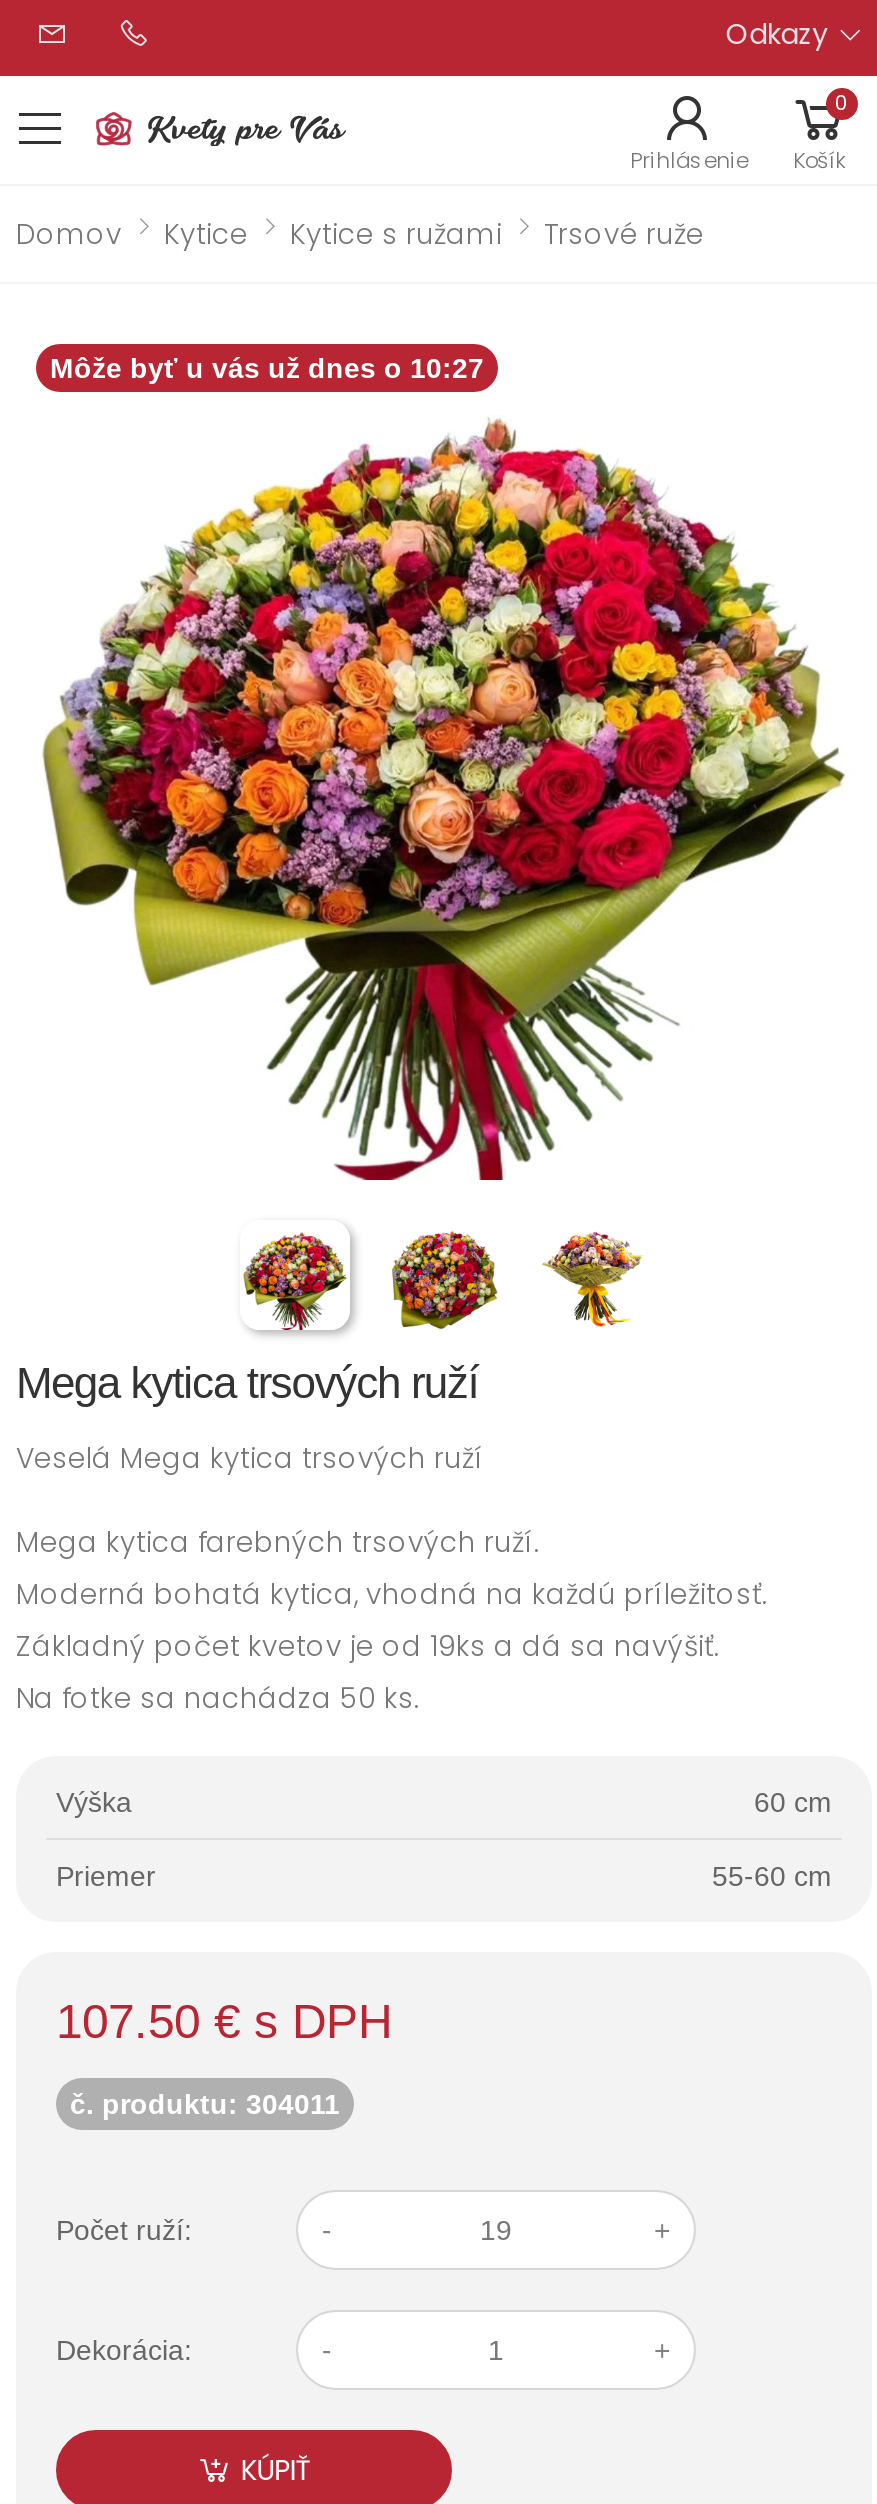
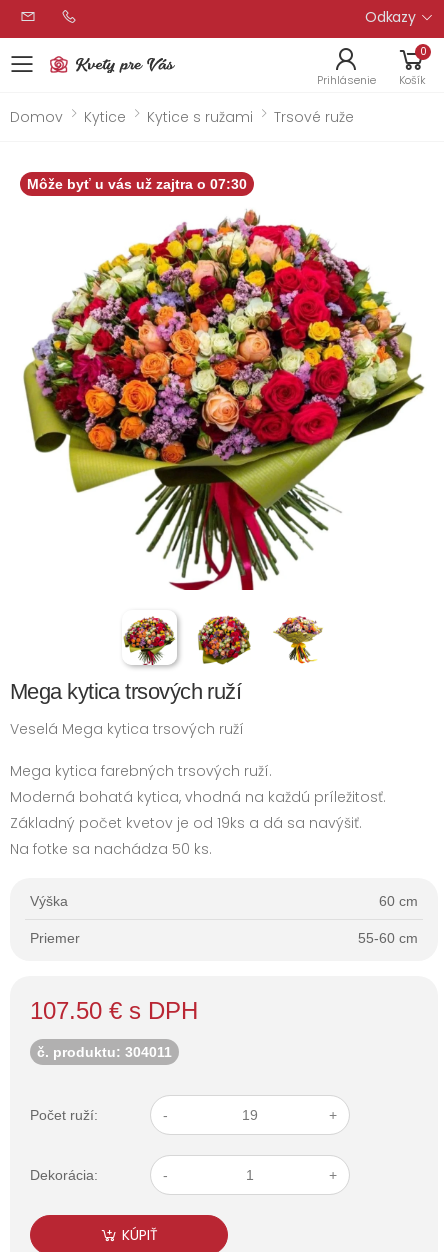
[50,352,484,384] Môže byť u vás už dnes o 10:27 -> [27,176,247,192] Môže byť u vás už zajtra o 07:30

